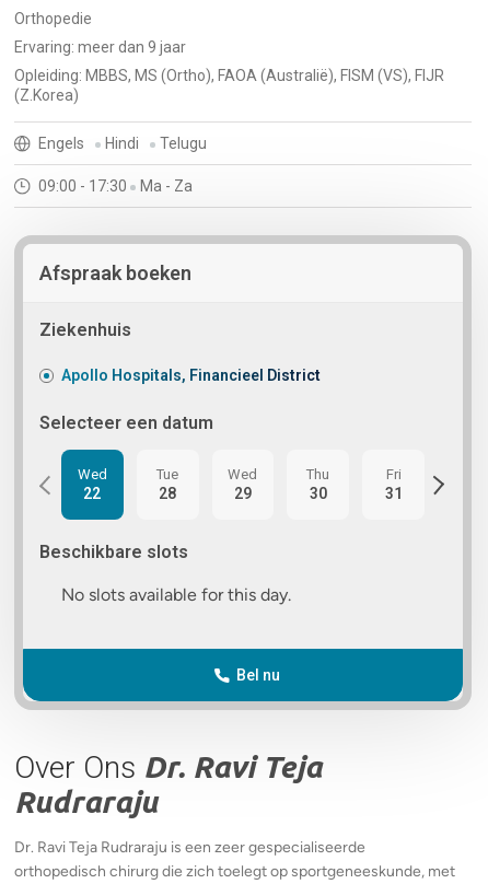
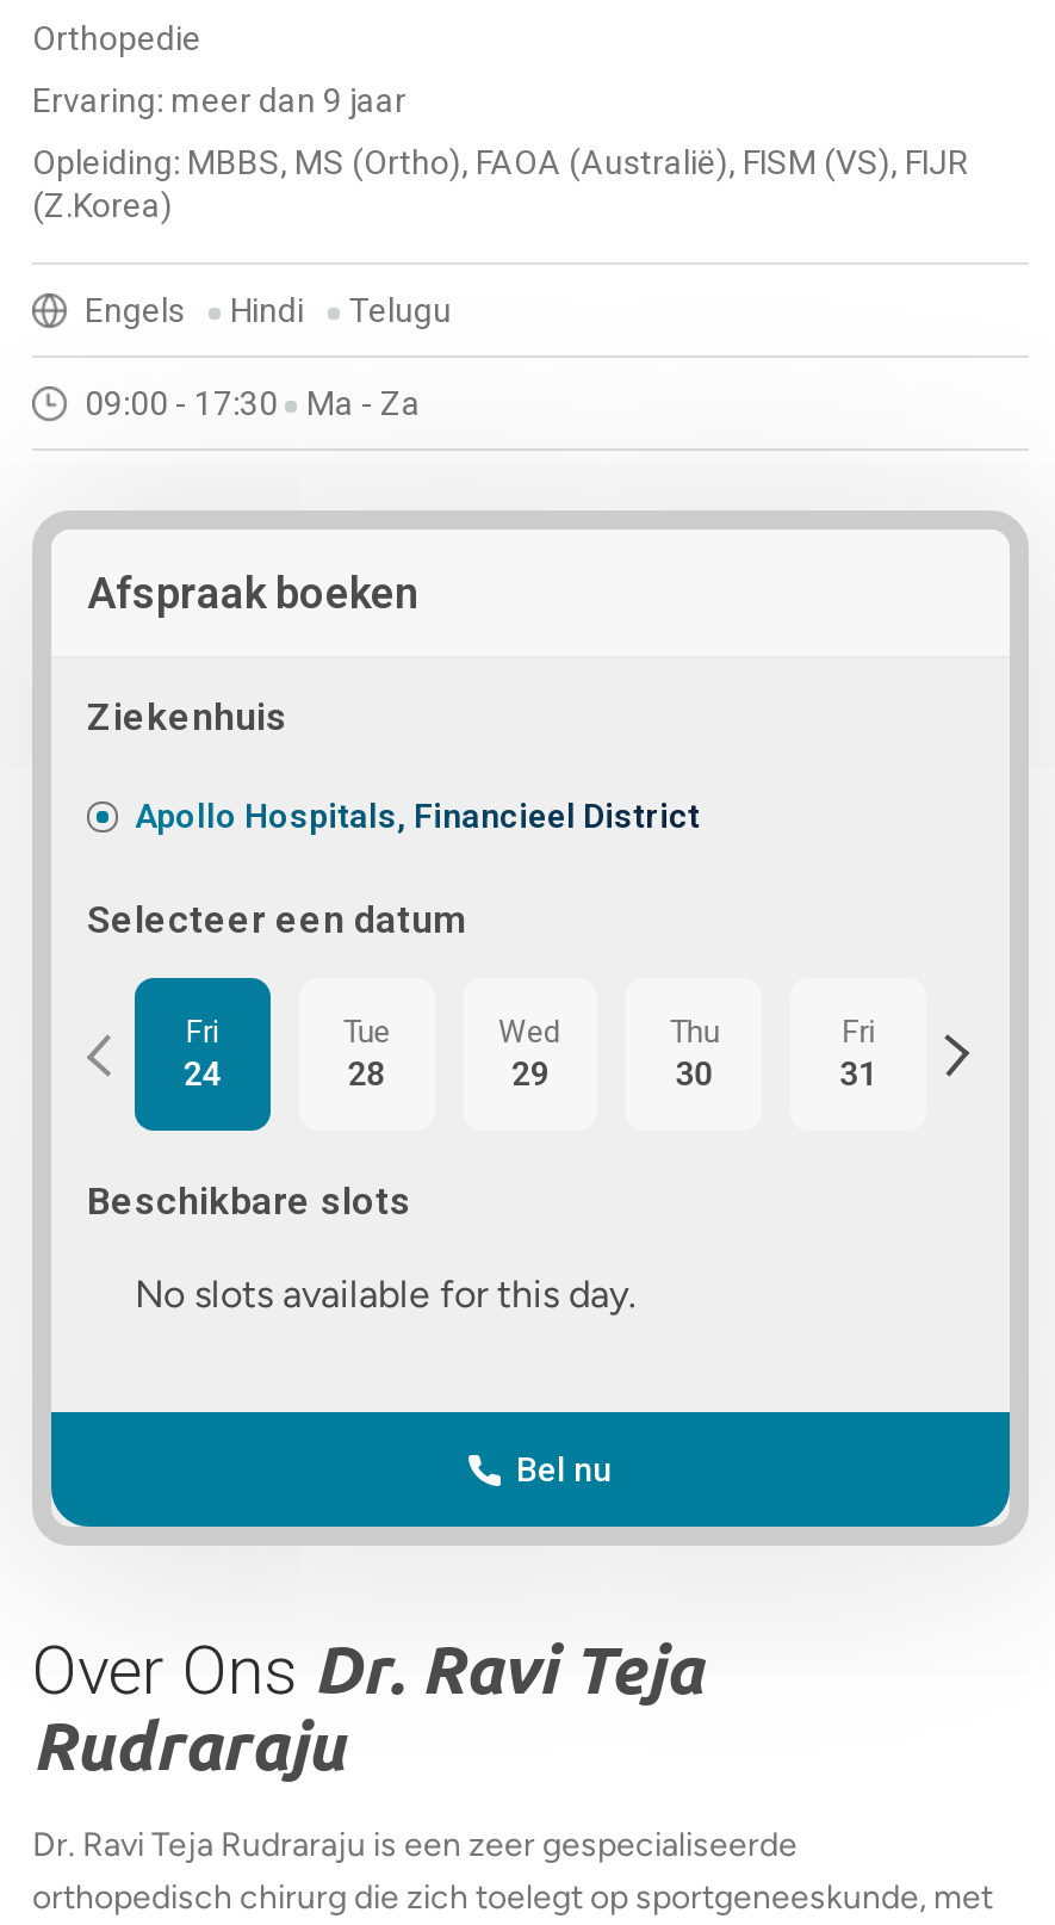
[78,466,107,502] Wed | 22 -> [183,1014,221,1093] Fri | 24

